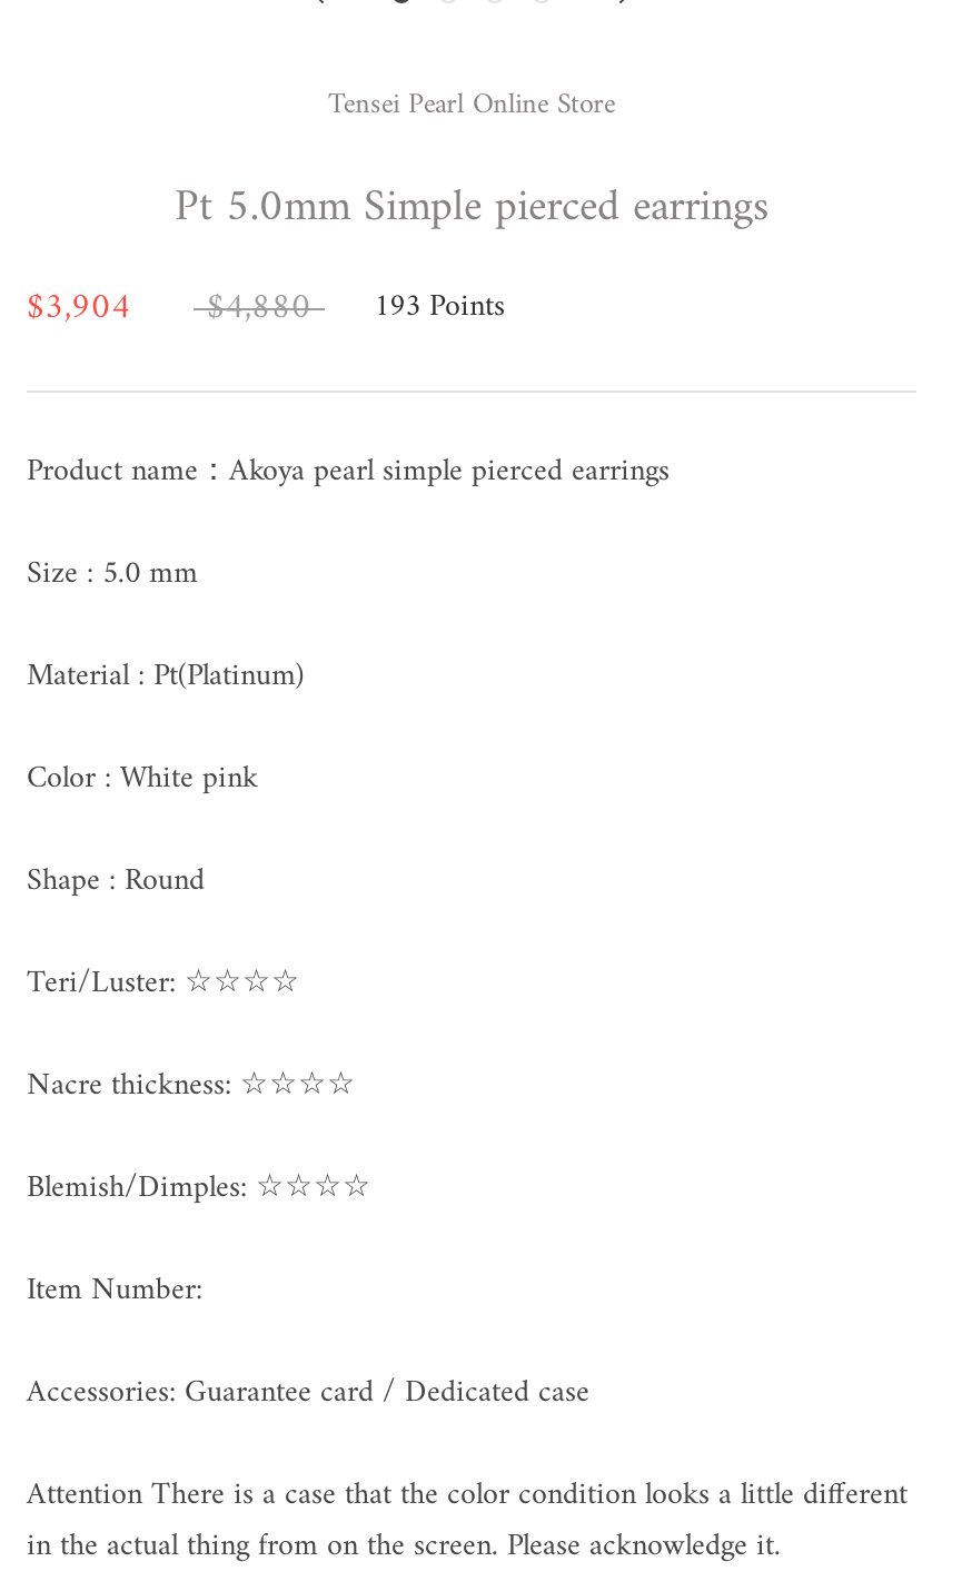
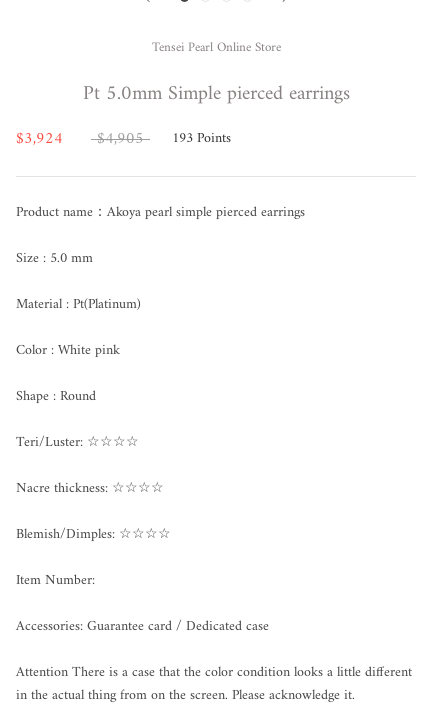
[27,277,131,340] $3,904 -> [16,125,63,153] $3,924
[207,277,311,340] $4,880 -> [97,125,144,153] $4,905

